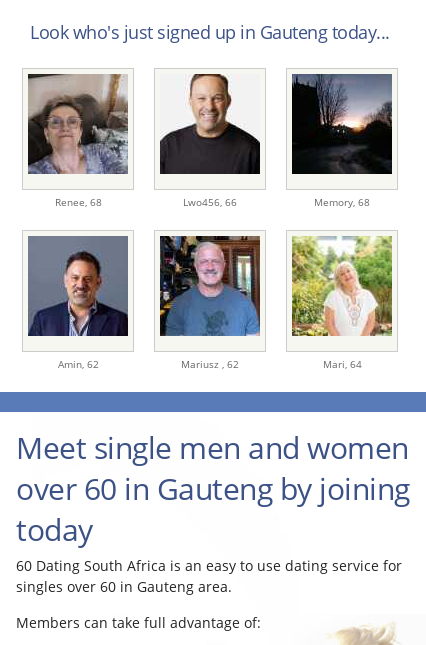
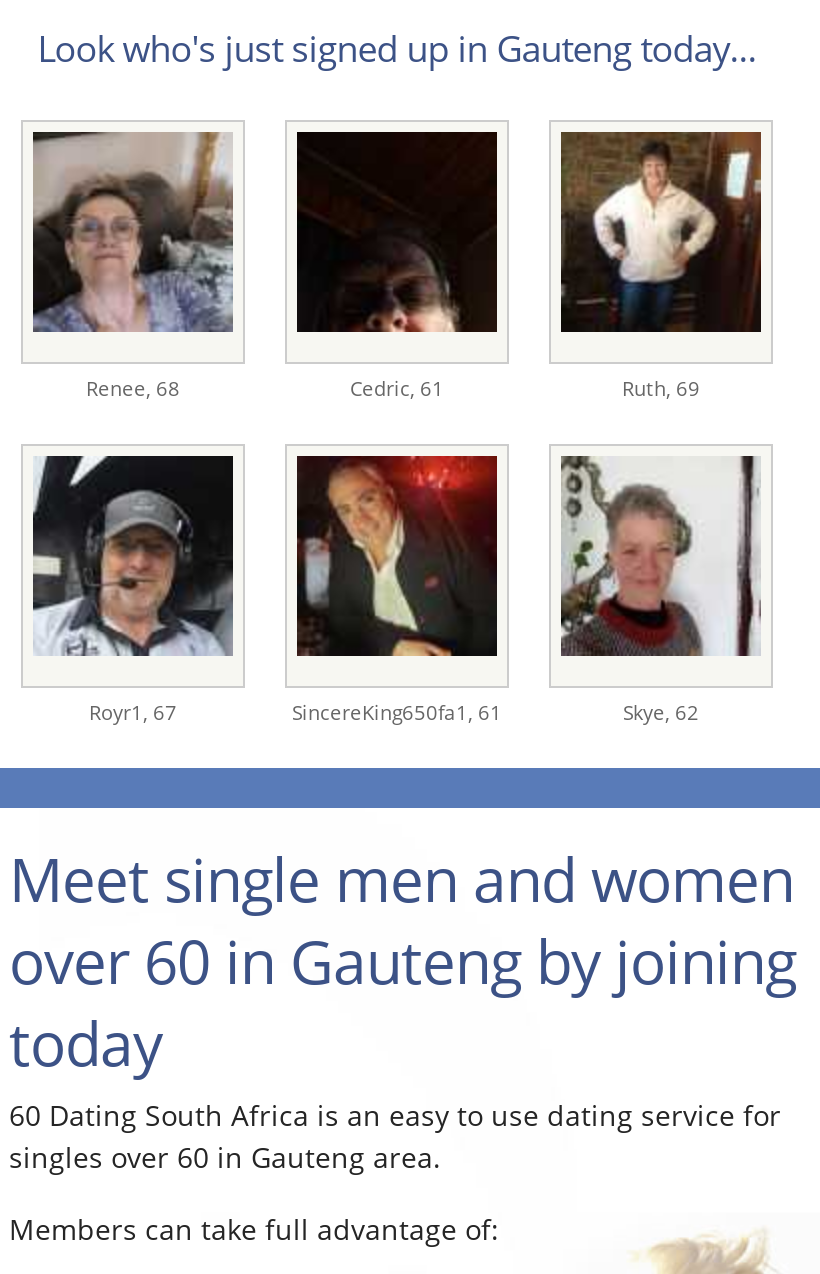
[160,74,370,209] [image] | Lwo456, 66 | Memory, 68 -> [295,130,700,403] [image] | Cedric, 61 | Ruth, 69
[292,74,393,173] [image] -> [561,132,763,330] [image]
[27,235,361,371] [image] | Amin, 62 | Mariusz , 62 | Mari, 64 -> [33,456,699,727] [image] | Royr1, 67 | SincereKing650fa1, 61 | Skye, 62
[159,235,261,337] [image] -> [295,454,499,658] [image]
[292,236,393,337] [image] -> [561,454,761,658] [image]

